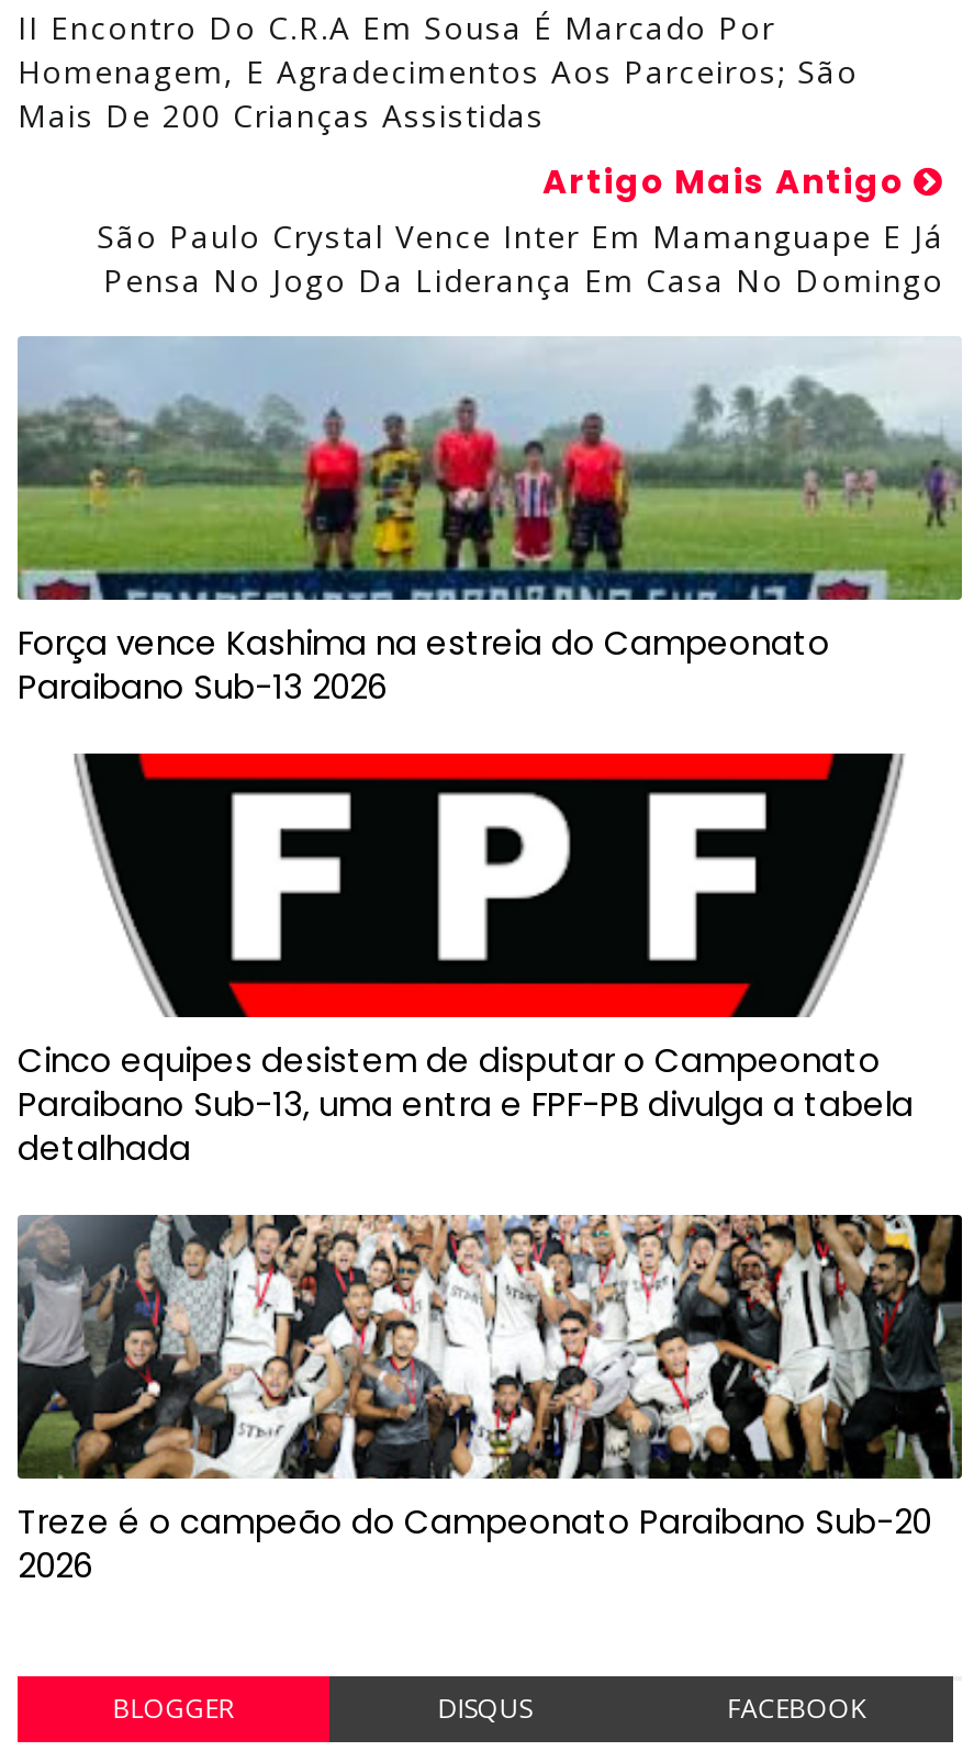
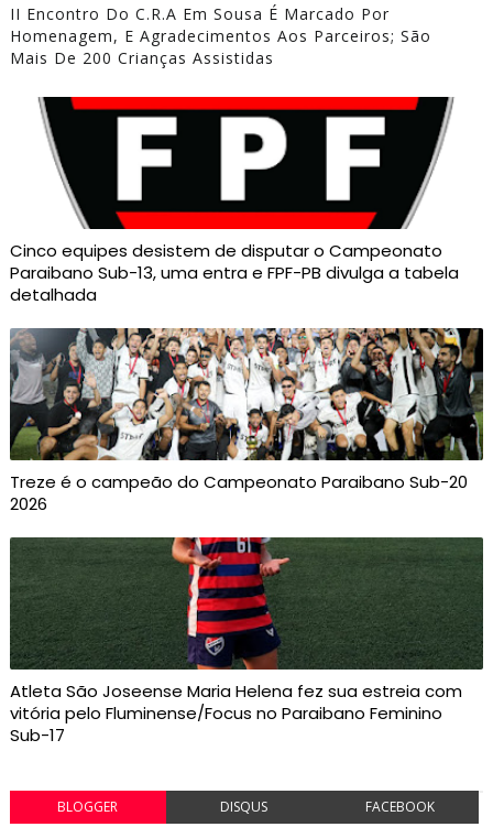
[97,159,944,301] Artigo Mais Antigo | São Paulo Crystal Vence Inter Em Mamanguape E Já | Pensa No Jogo Da Liderança Em Casa No Domingo -> none
[15,336,964,710] [image] | Força vence Kashima na estreia do Campeonato | Paraibano Sub-13 2026 -> none
moved [13,1037,964,1589] -> [8,239,484,516]: [image] | Cinco equipes desistem de disputar o Campeonato | Paraibano Sub-13, uma entra e FPF-PB divulga a tabela | detalhada | Treze é o campeão do Campeonato Paraibano Sub-20 | 2026
none -> [9,536,484,747] [image] | Atleta São Joseense Maria Helena fez sua estreia com | vitória pelo Fluminense/Focus no Paraibano Feminino | Sub-17

